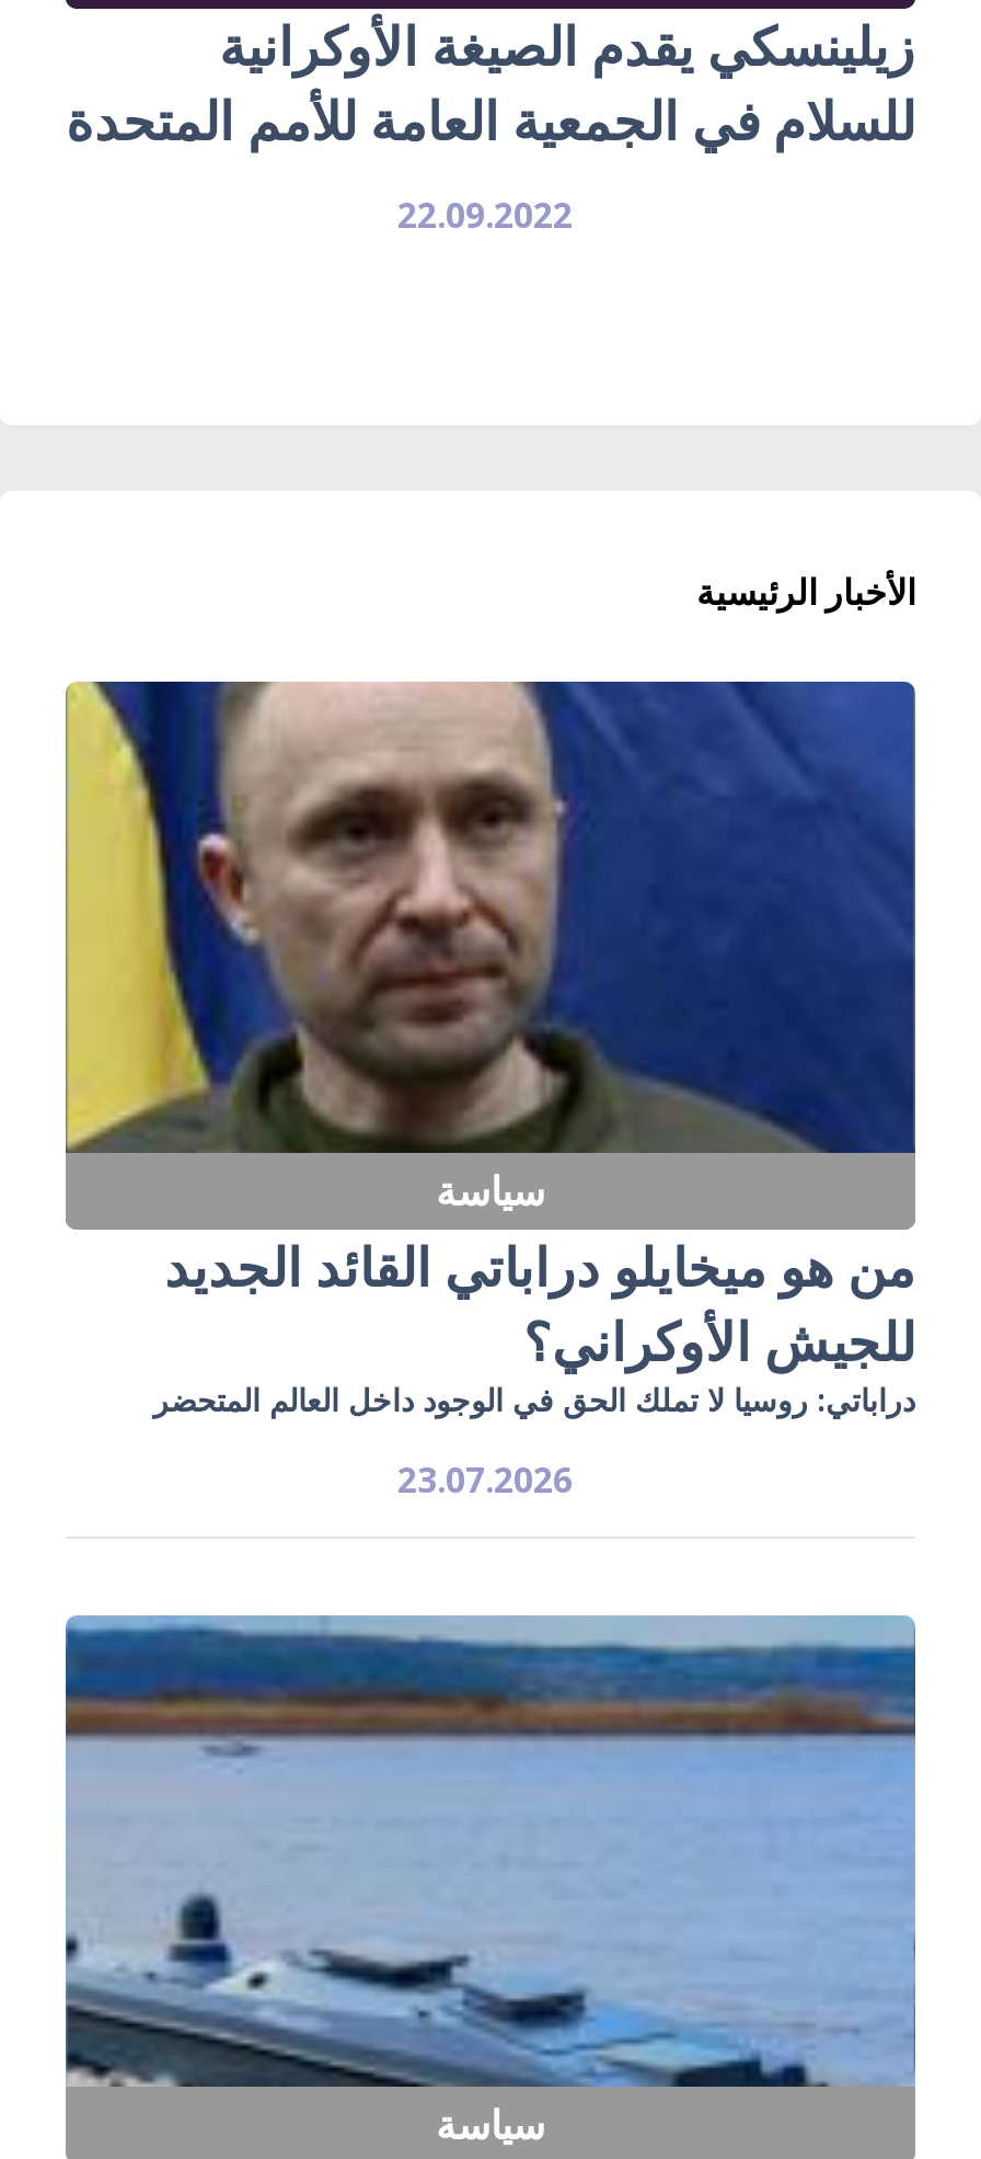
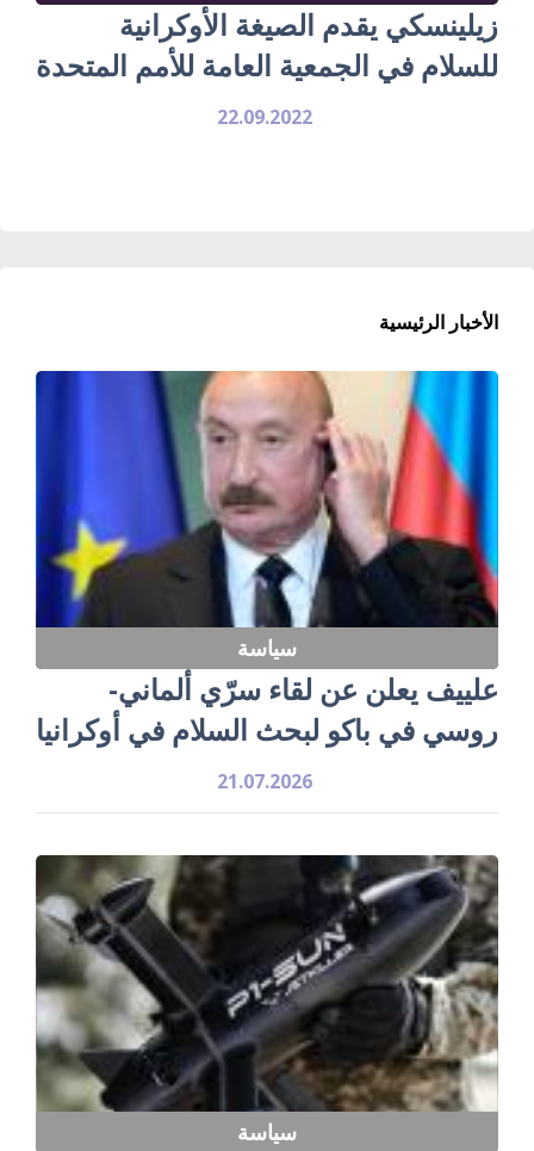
[64,679,917,1420] [image] | من هو ميخايلو دراباتي القائد الجديد | للجيش الأوكراني؟ | دراباتي: روسيا لا تملك الحق في الوجود داخل العالم المتحضر -> [35,370,499,749] [image] | علييف يعلن عن لقاء سرّي ألماني- | روسي في باكو لبحث السلام في أوكرانيا
[397,1455,573,1503] 23.07.2026 -> [216,768,312,794] 21.07.2026
[64,1615,917,2089] [image] -> [35,854,499,1113] [image]

